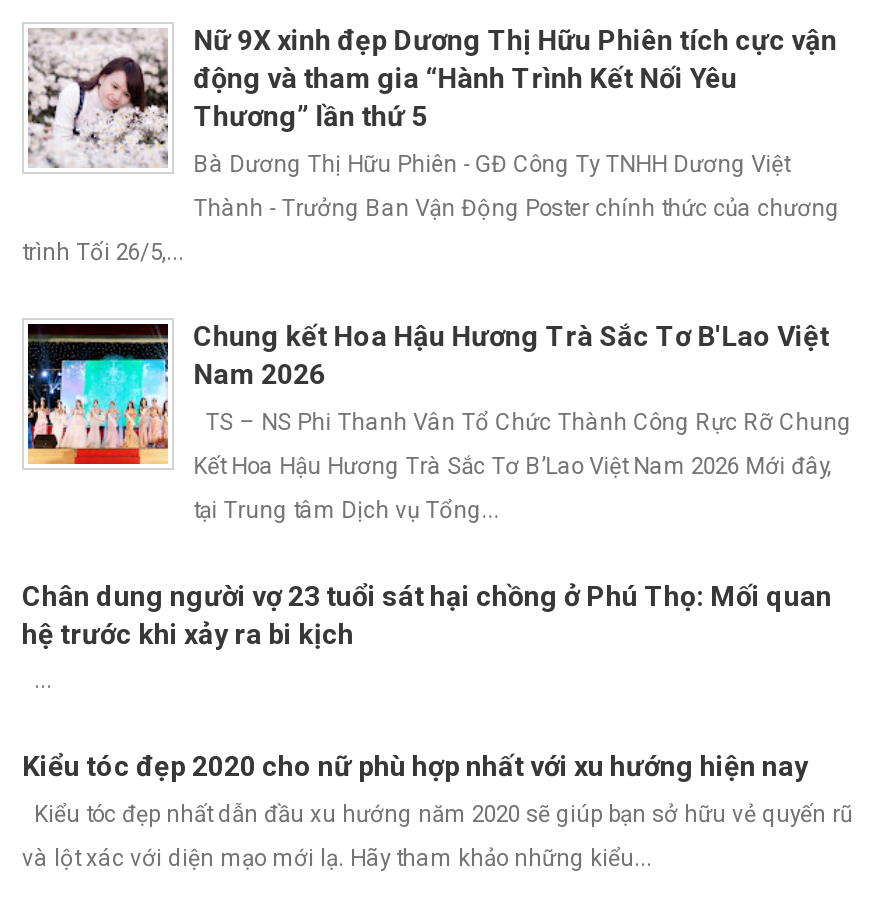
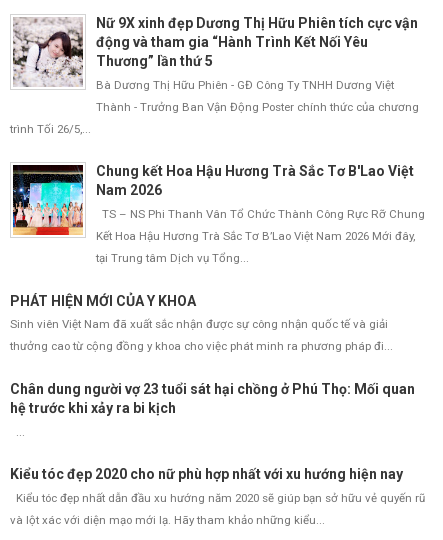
none -> [10,293,393,353] PHÁT HIỆN MỚI CỦA Y KHOA | Sinh viên Việt Nam đã xuất sắc nhận được sự công nhận quốc tế và giải | thưởng cao từ cộng đồng y khoa cho việc phát minh ra phương pháp đi...

